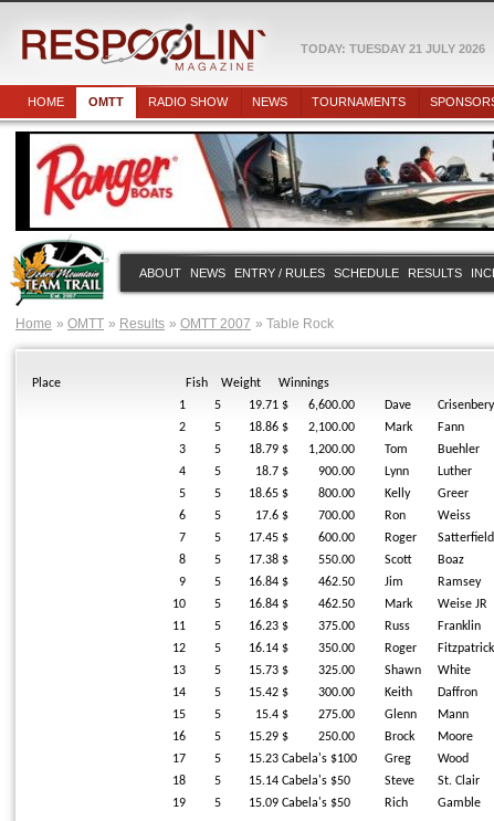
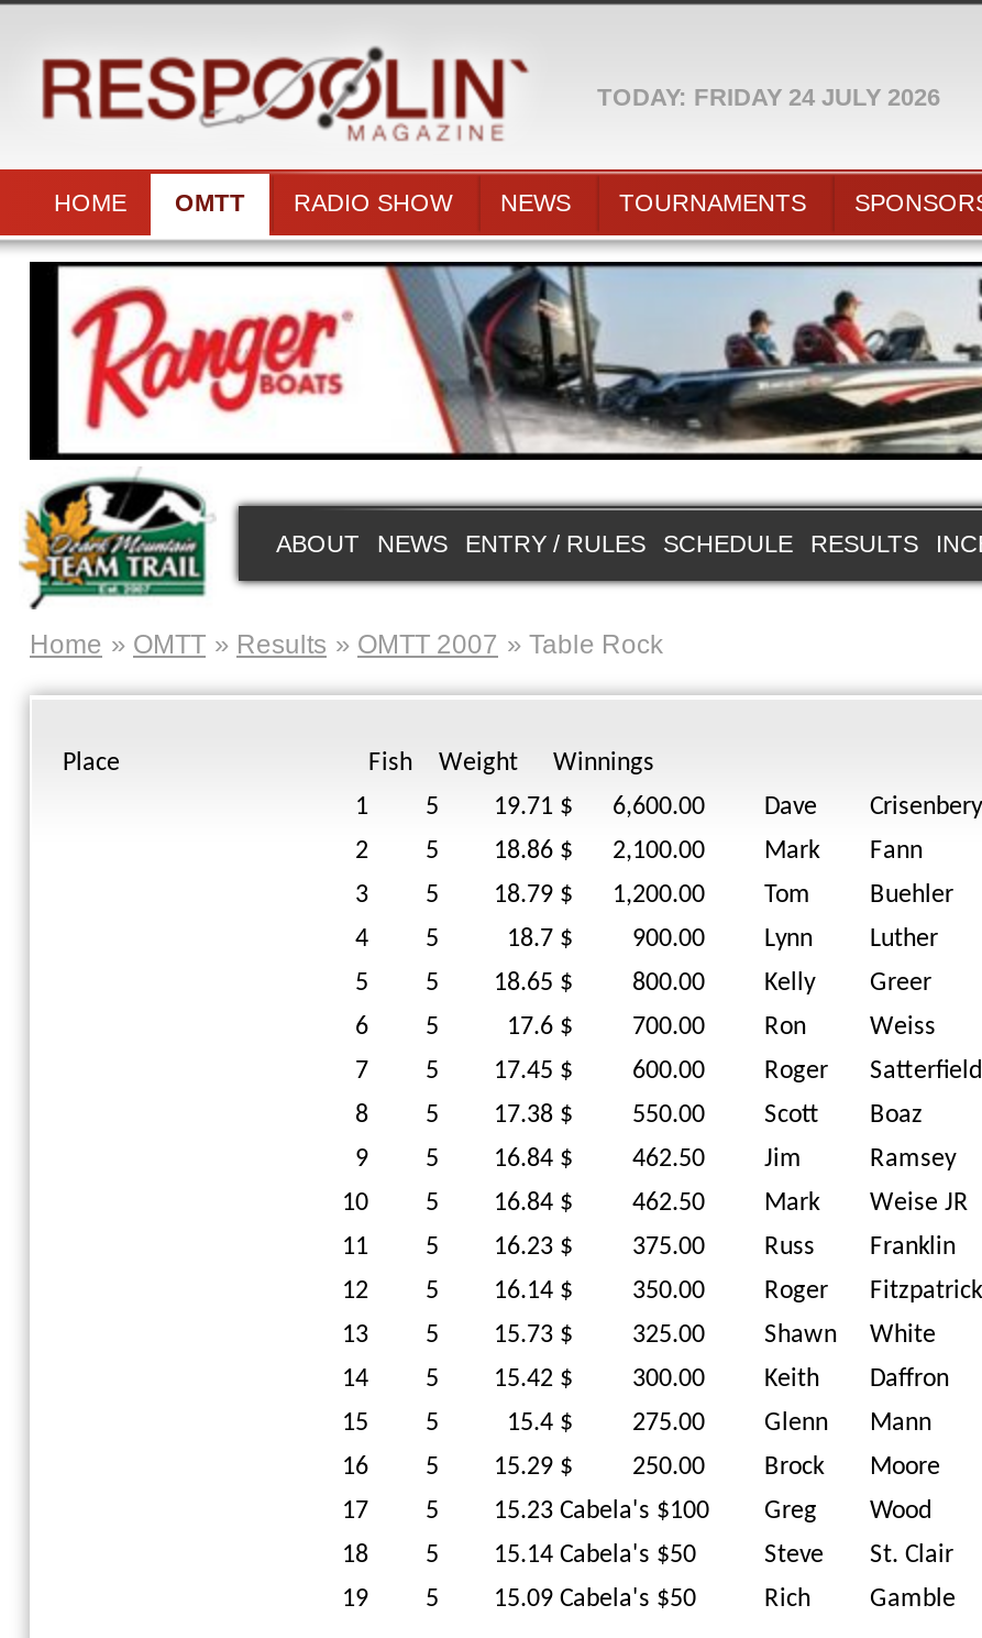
[301,42,485,55] TODAY: TUESDAY 21 JULY 2026 -> [597,84,940,110] TODAY: FRIDAY 24 JULY 2026

